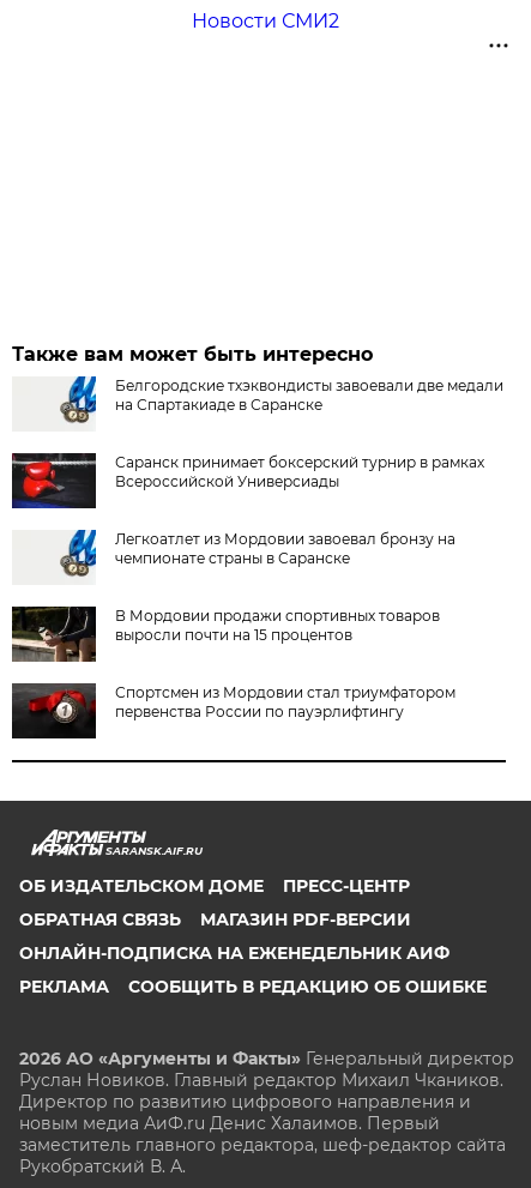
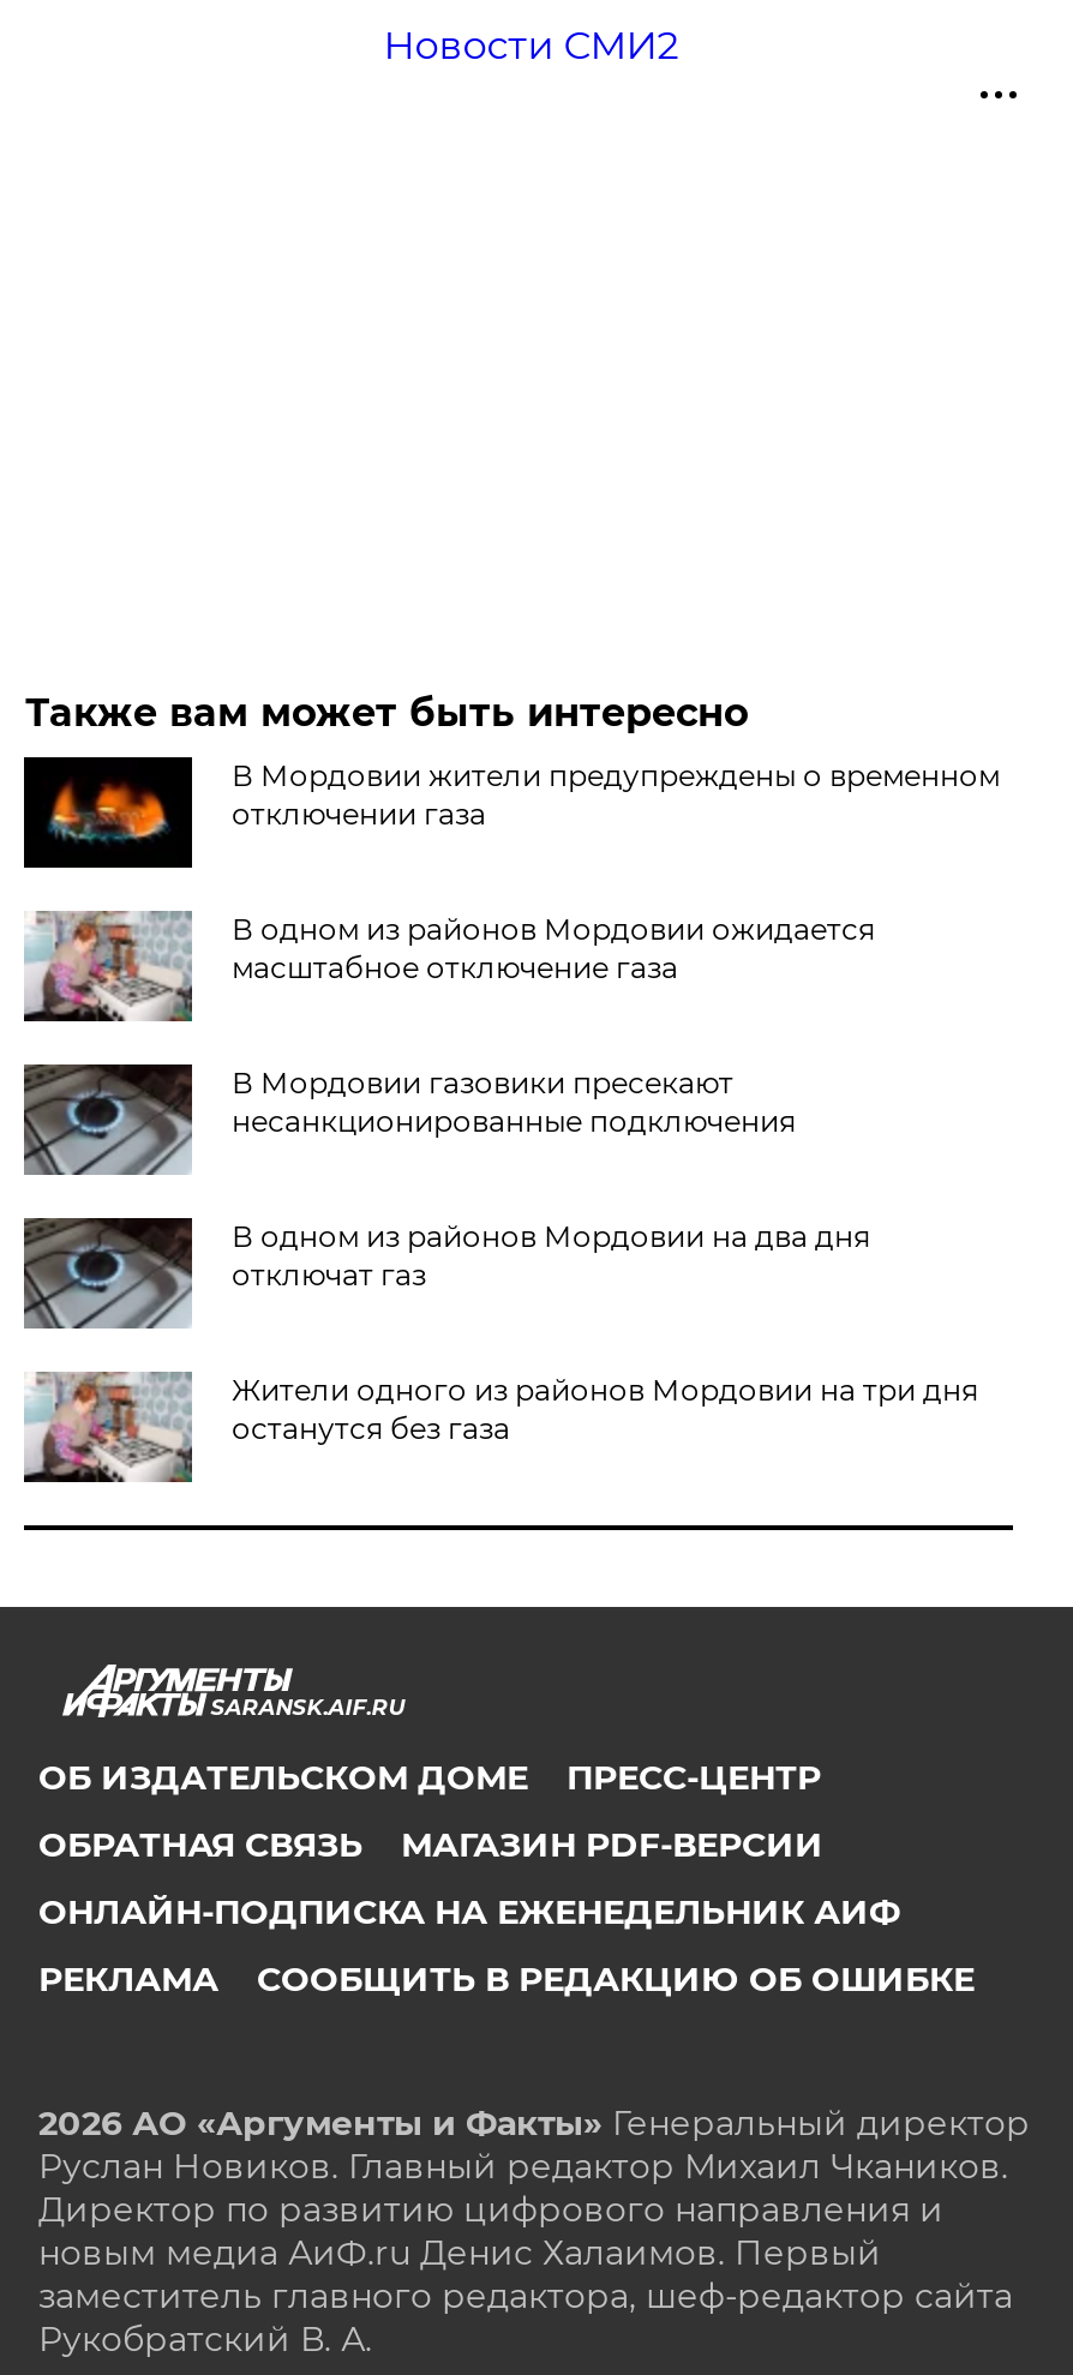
[12,375,504,432] [image] | Белгородские тхэквондисты завоевали две медали | на Спартакиаде в Саранске -> [22,755,1000,870] [image] | В Мордовии жители предупреждены о временном | отключении газа
[11,452,485,509] [image] | Саранск принимает боксерский турнир в рамках | Всероссийской Универсиады -> [24,911,875,1024] [image] | В одном из районов Мордовии ожидается | масштабное отключение газа
[12,529,456,585] [image] | Легкоатлет из Мордовии завоевал бронзу на | чемпионате страны в Саранске -> [22,1062,796,1177] [image] | В Мордовии газовики пресекают | несанкционированные подключения
[12,607,440,663] [image] | В Мордовии продажи спортивных товаров | выросли почти на 15 процентов -> [24,1218,870,1329] [image] | В одном из районов Мордовии на два дня | отключат газ
[11,682,456,740] [image] | Спортсмен из Мордовии стал триумфатором | первенства России по пауэрлифтингу -> [24,1372,978,1485] [image] | Жители одного из районов Мордовии на три дня | останутся без газа

